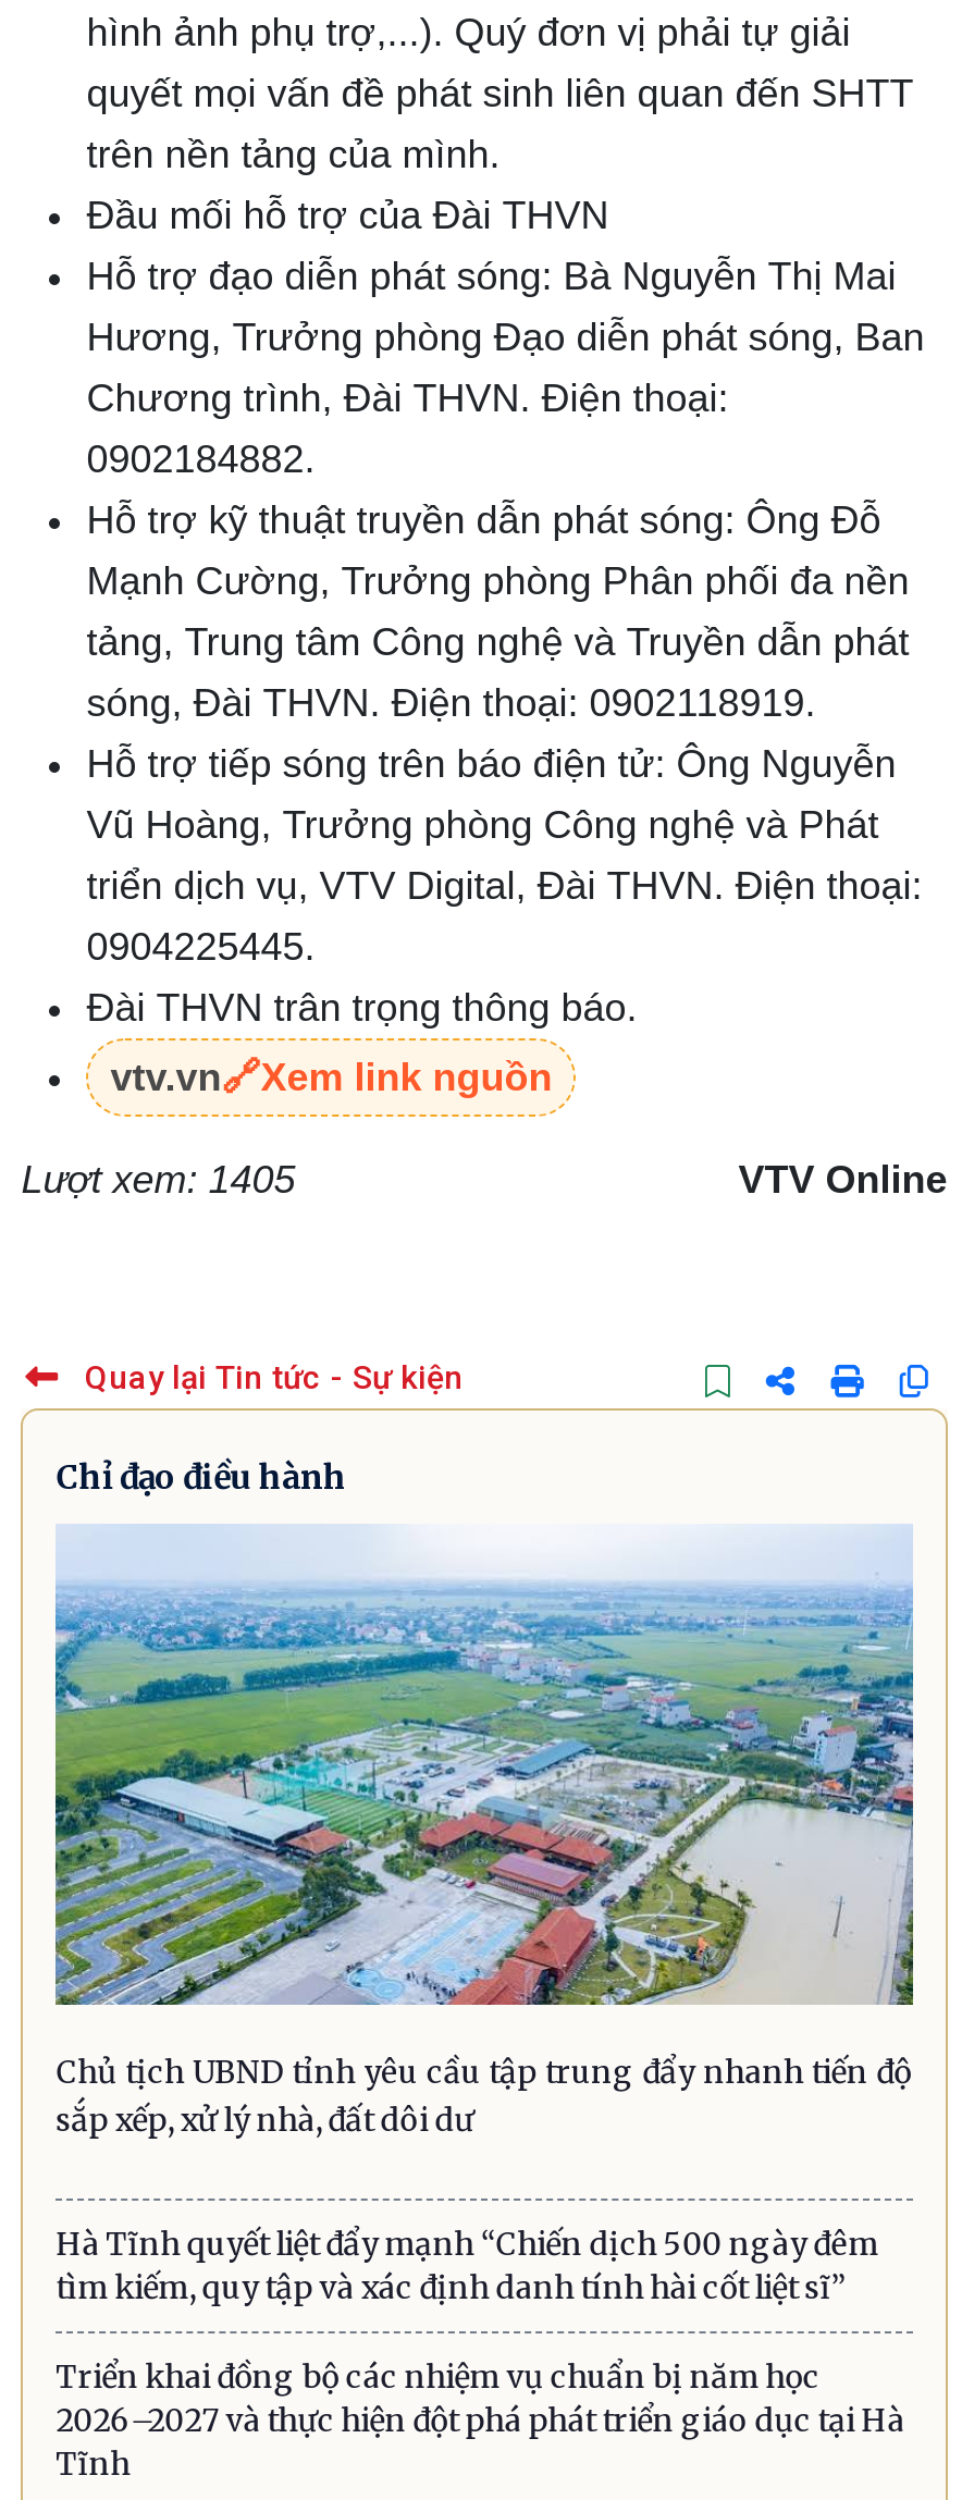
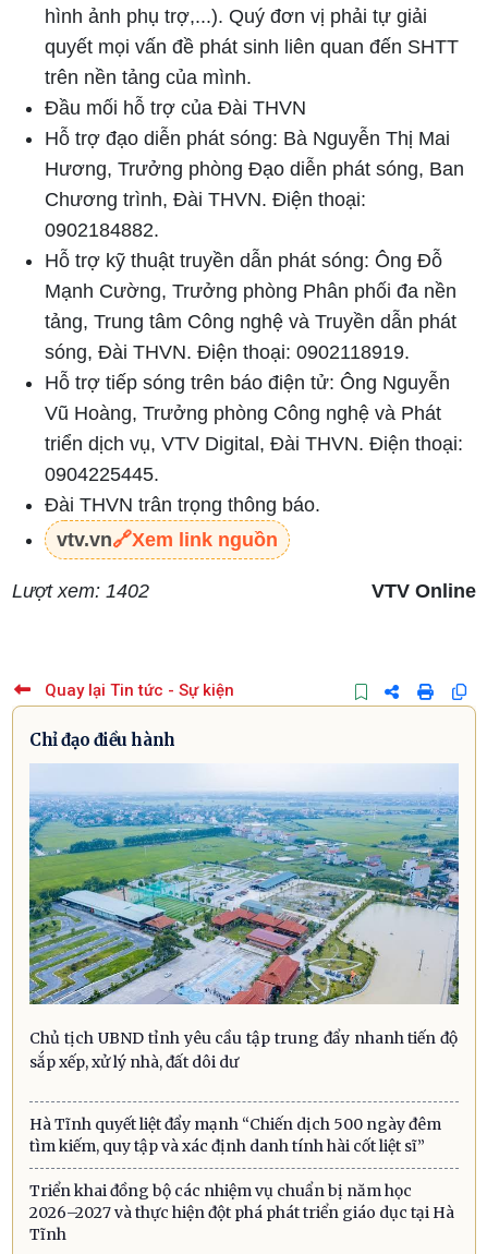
[21,1158,295,1202] Lượt xem: 1405 -> [12,580,149,602] Lượt xem: 1402

